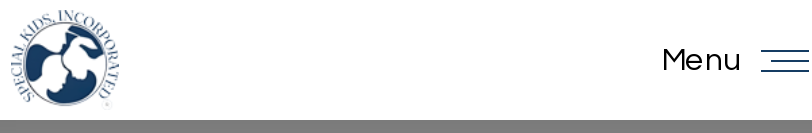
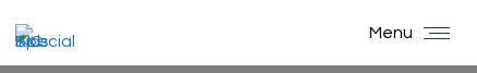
[11,10,119,108] [image] -> [14,7,75,58] [image]

